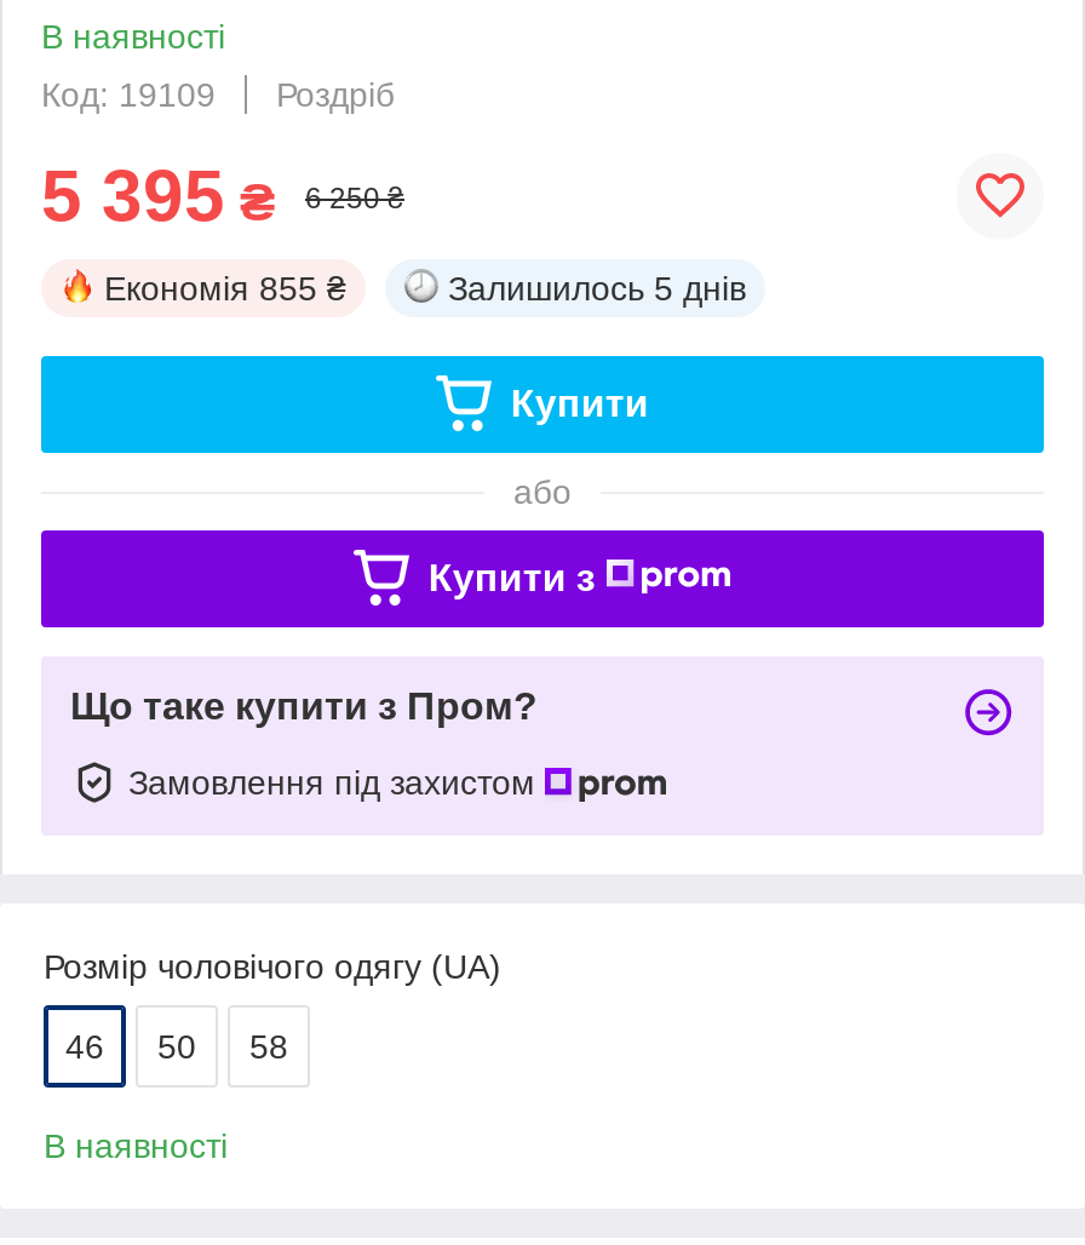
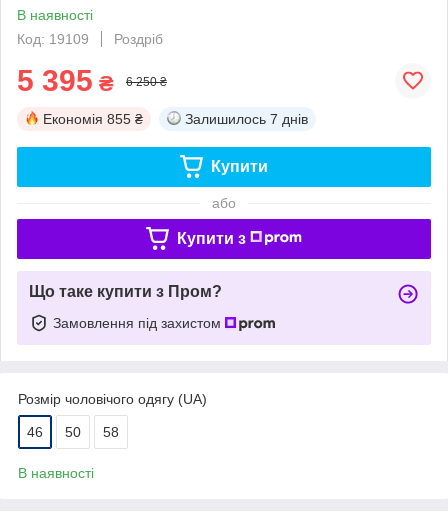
[448,268,746,307] Залишилось 5 днів -> [185,111,308,127] Залишилось 7 днів

